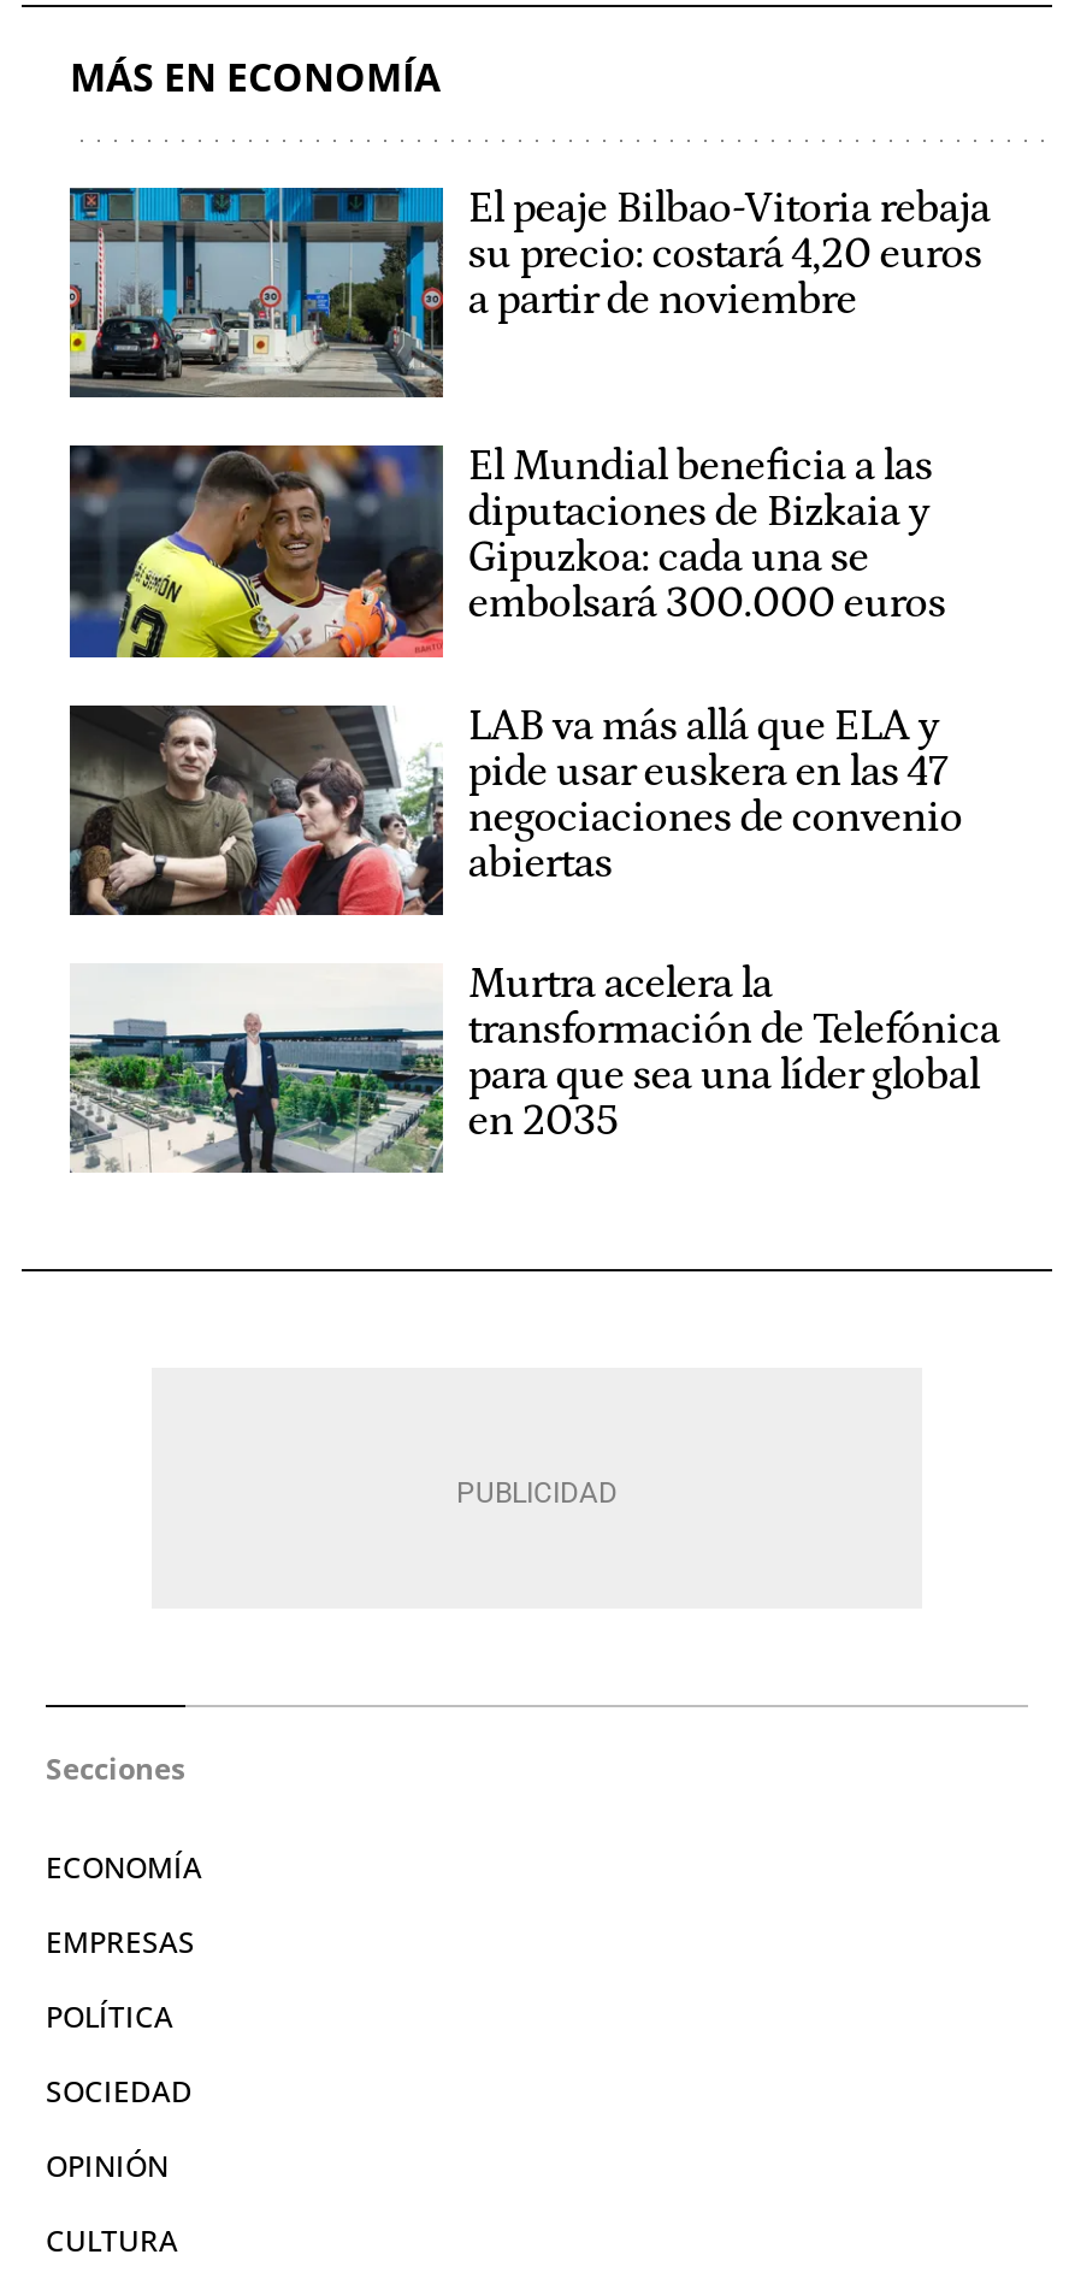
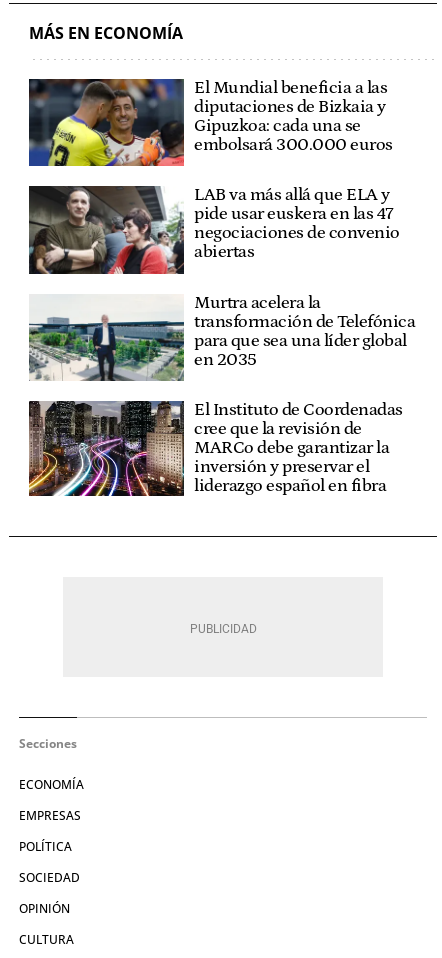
[67,185,990,400] [image] | El peaje Bilbao-Vitoria rebaja | su precio: costará 4,20 euros | a partir de noviembre -> none
moved [65,441,1000,1146] -> [27,77,415,370]: [image] | El Mundial beneficia a las | diputaciones de Bizkaia y | ... | para que sea una líder global | en 2035
none -> [28,400,403,497] [image] | El Instituto de Coordenadas | cree que la revisión de | MARCo debe garantizar la | inversión y preservar el | liderazgo español en fibra

